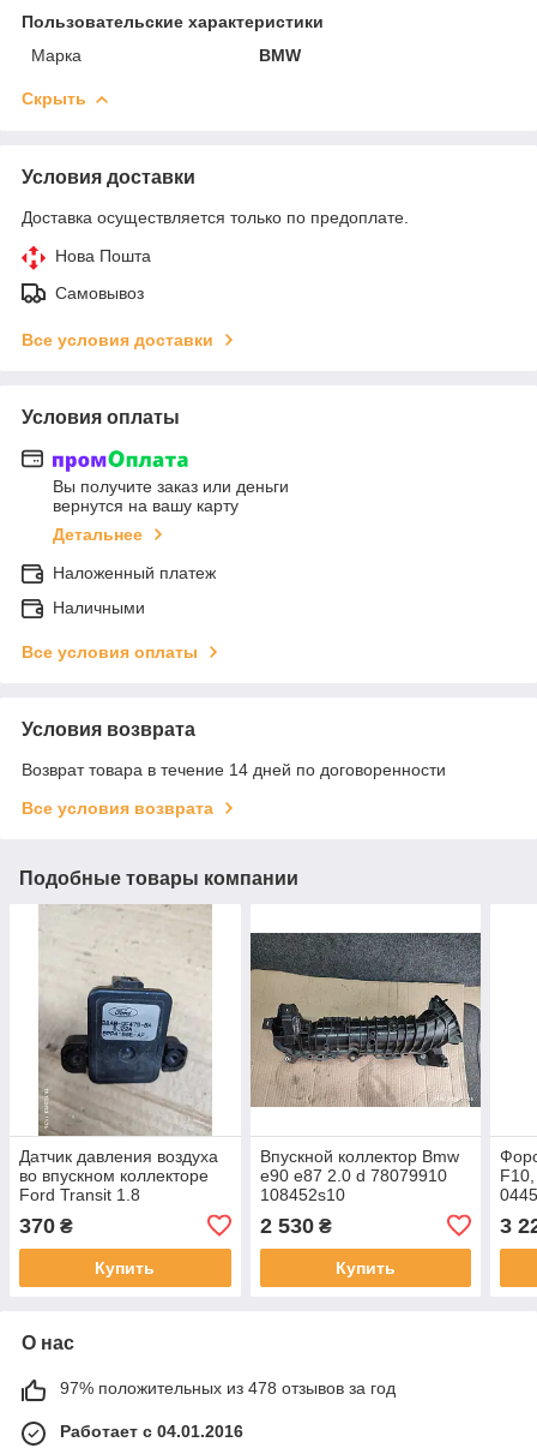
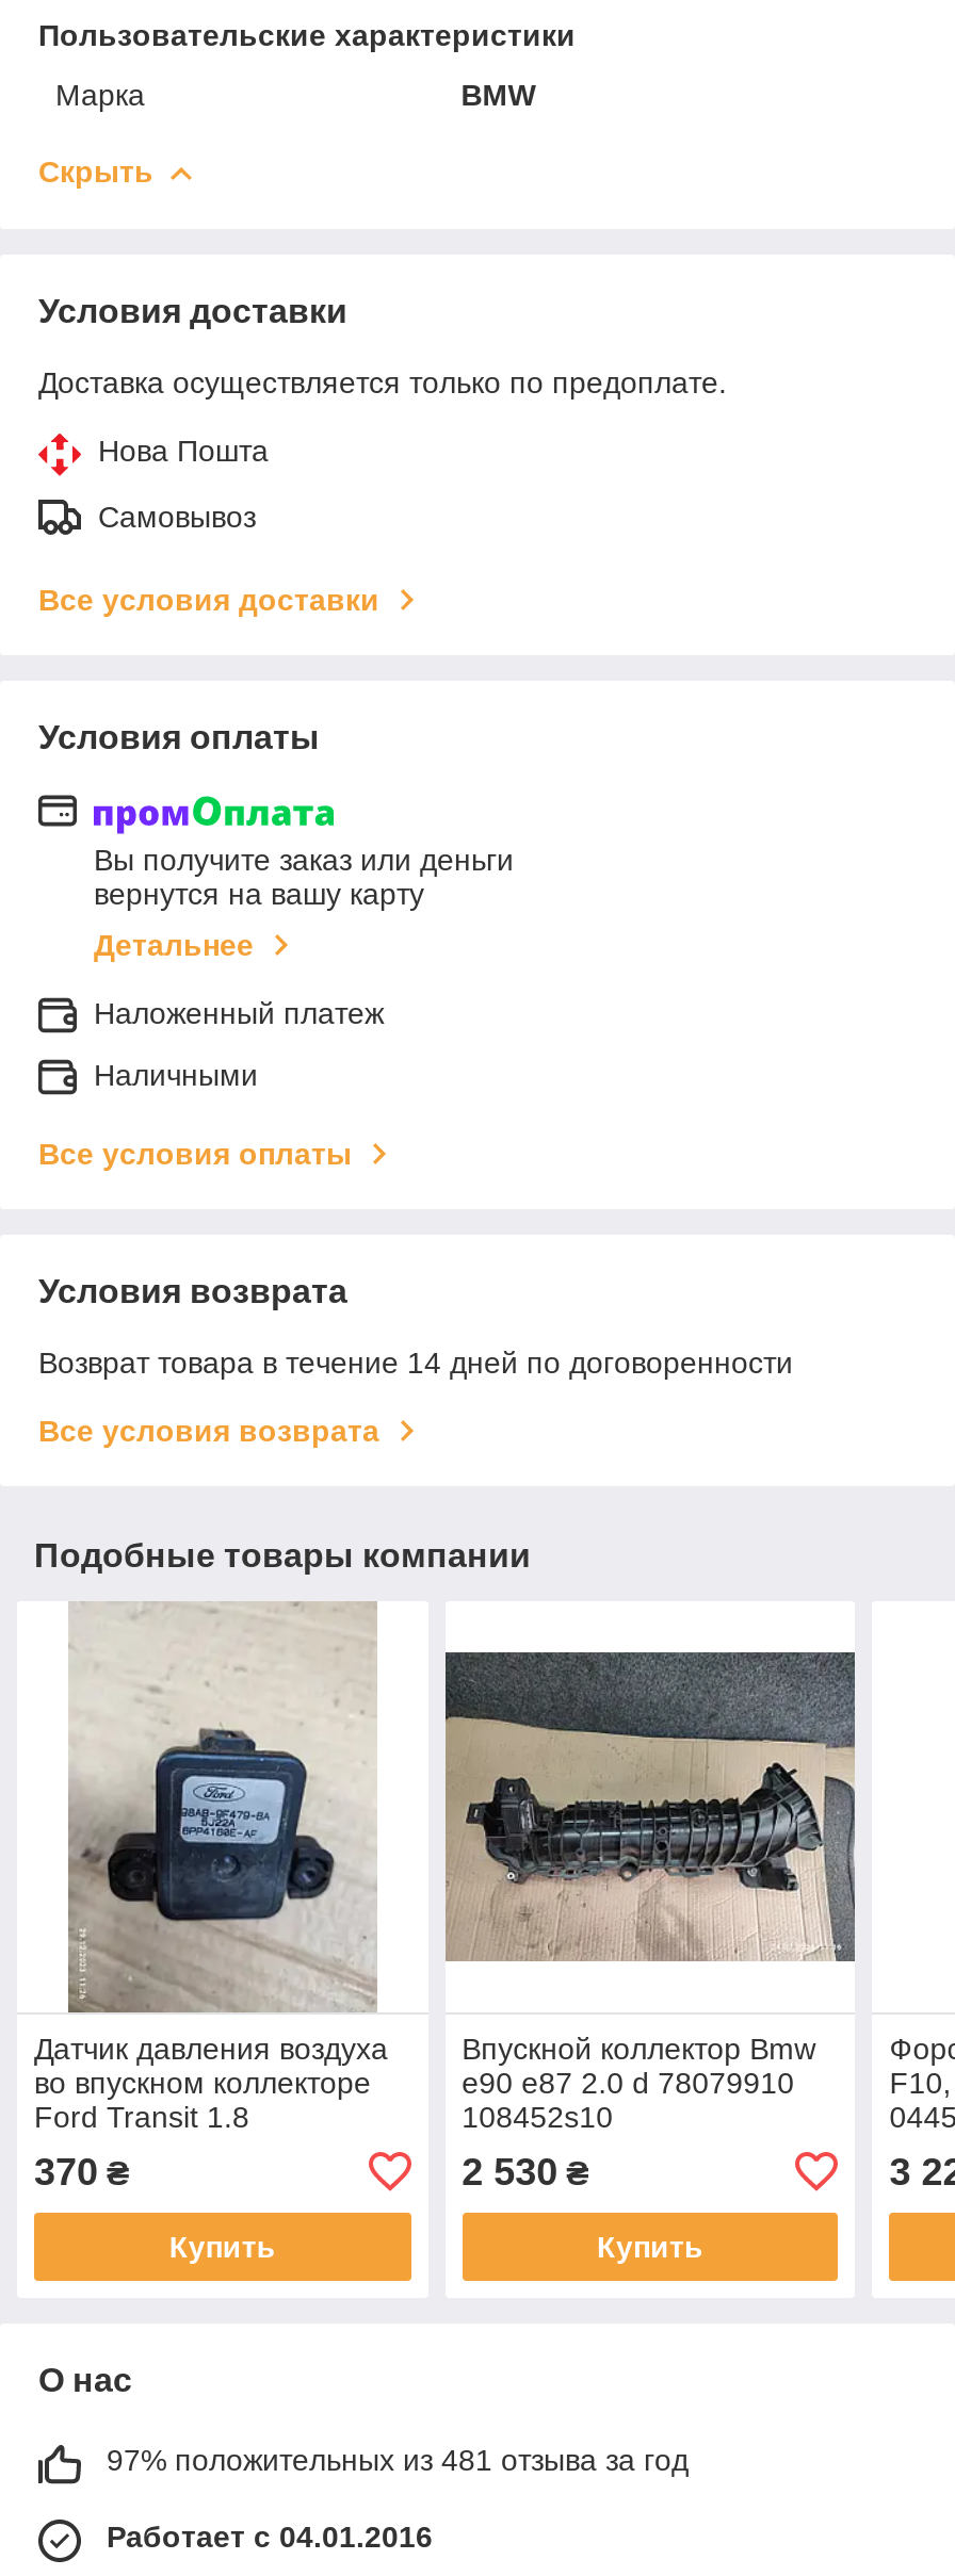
[60,1378,396,1397] 97% положительных из 478 отзывов за год -> [107,2442,689,2476] 97% положительных из 481 отзыва за год

